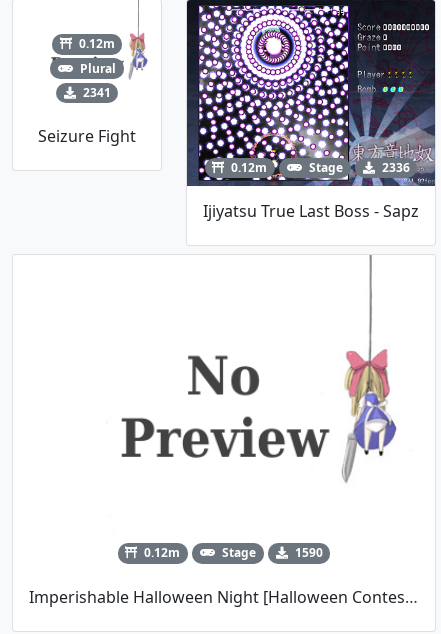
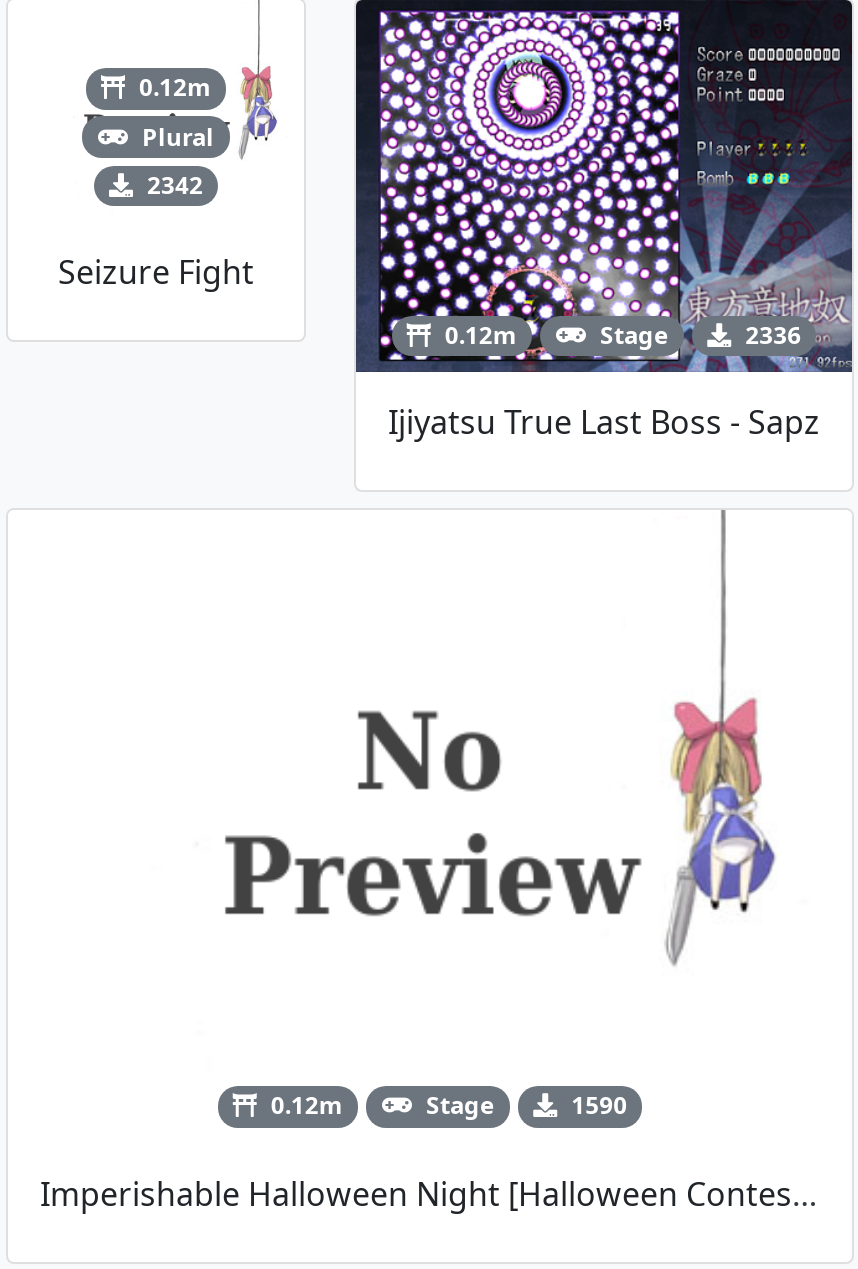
[82,84,110,101] 2341 -> [147,168,203,202] 2342

